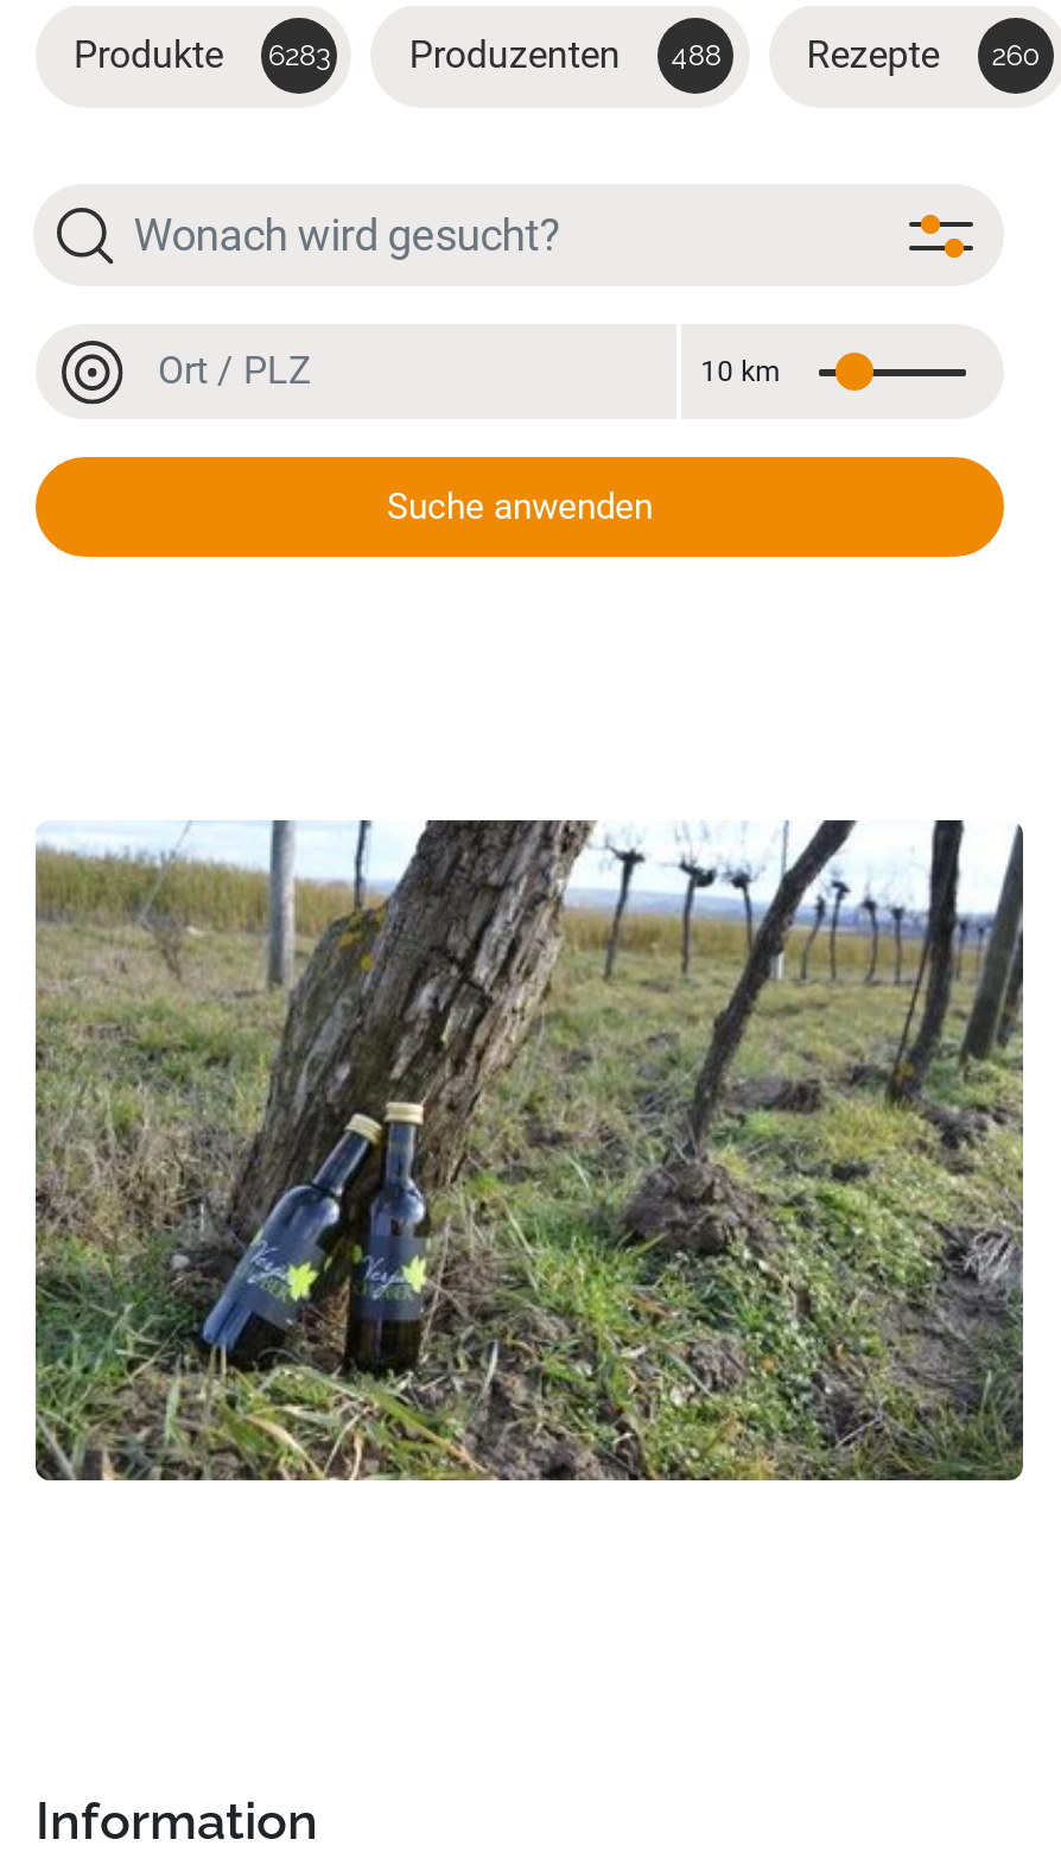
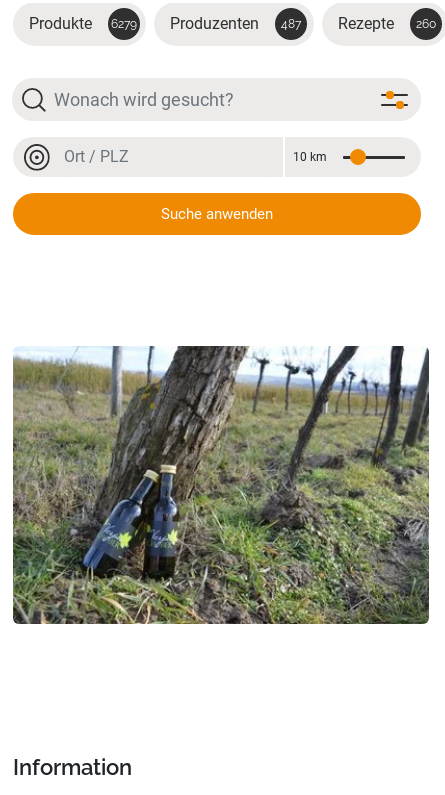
[74,32,330,77] Produkte 6283 -> [29,14,137,33] Produkte 6279
[409,32,721,77] Produzenten 488 -> [170,14,301,33] Produzenten 487

